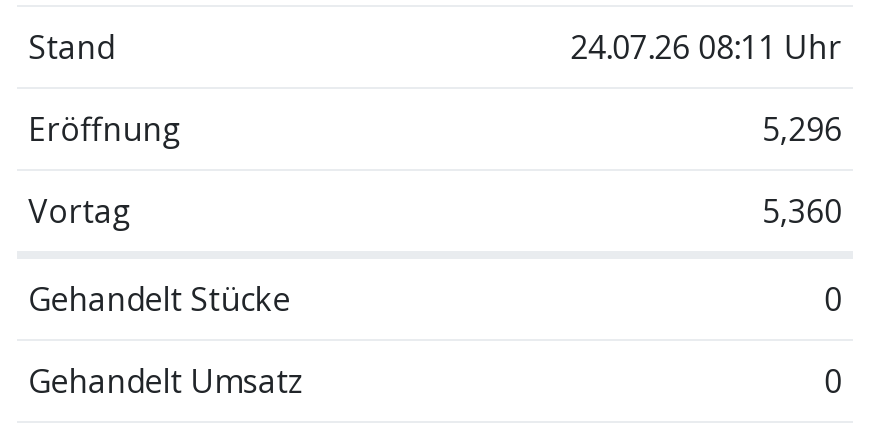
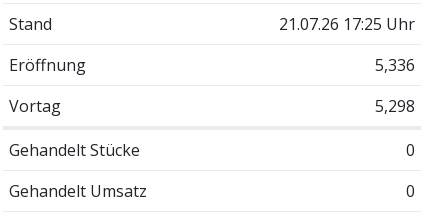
[570,25,842,69] 24.07.26 08:11 Uhr -> [279,13,415,35] 21.07.26 17:25 Uhr
[762,107,842,151] 5,296 -> [375,54,415,76] 5,336
[762,189,842,233] 5,360 -> [375,95,415,117] 5,298

